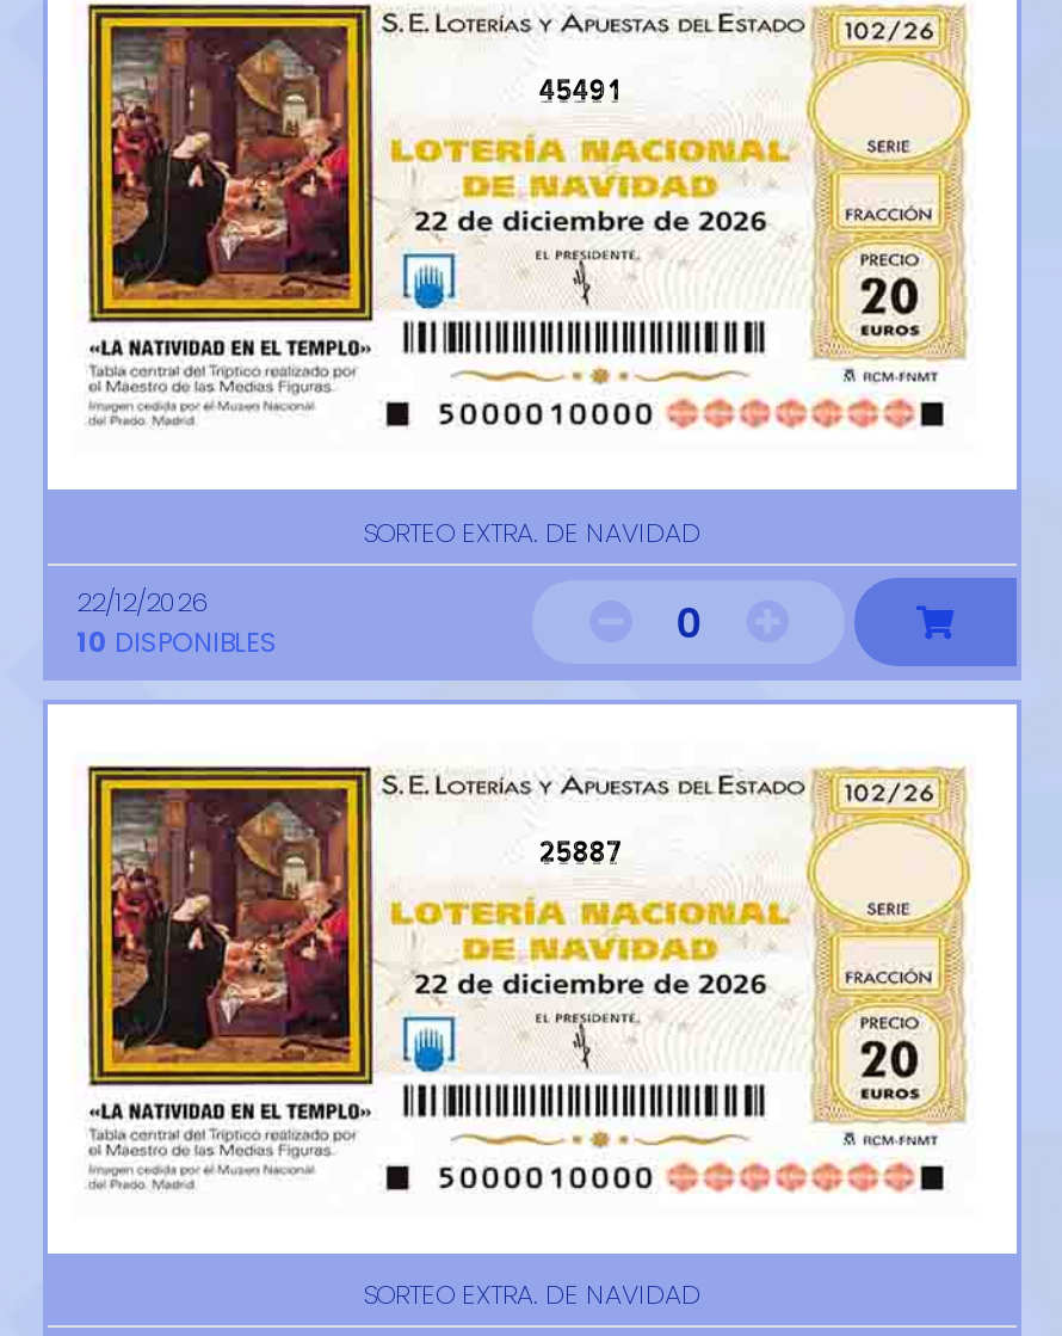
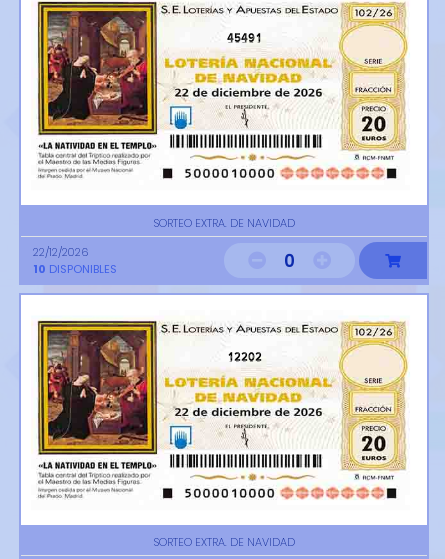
[539,834,622,872] 25887 -> [227,349,262,365] 12202

